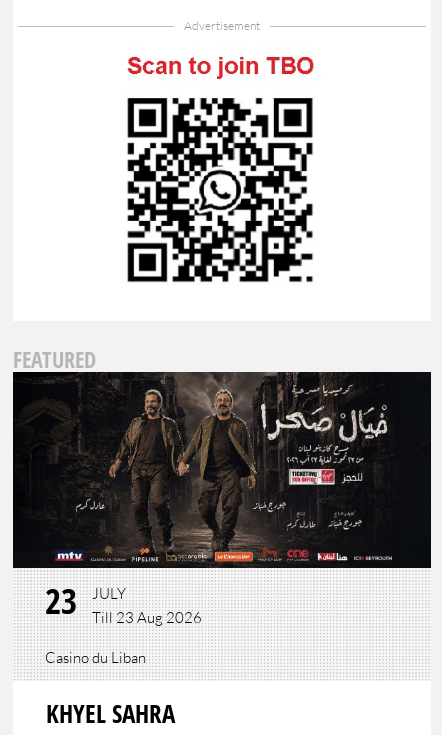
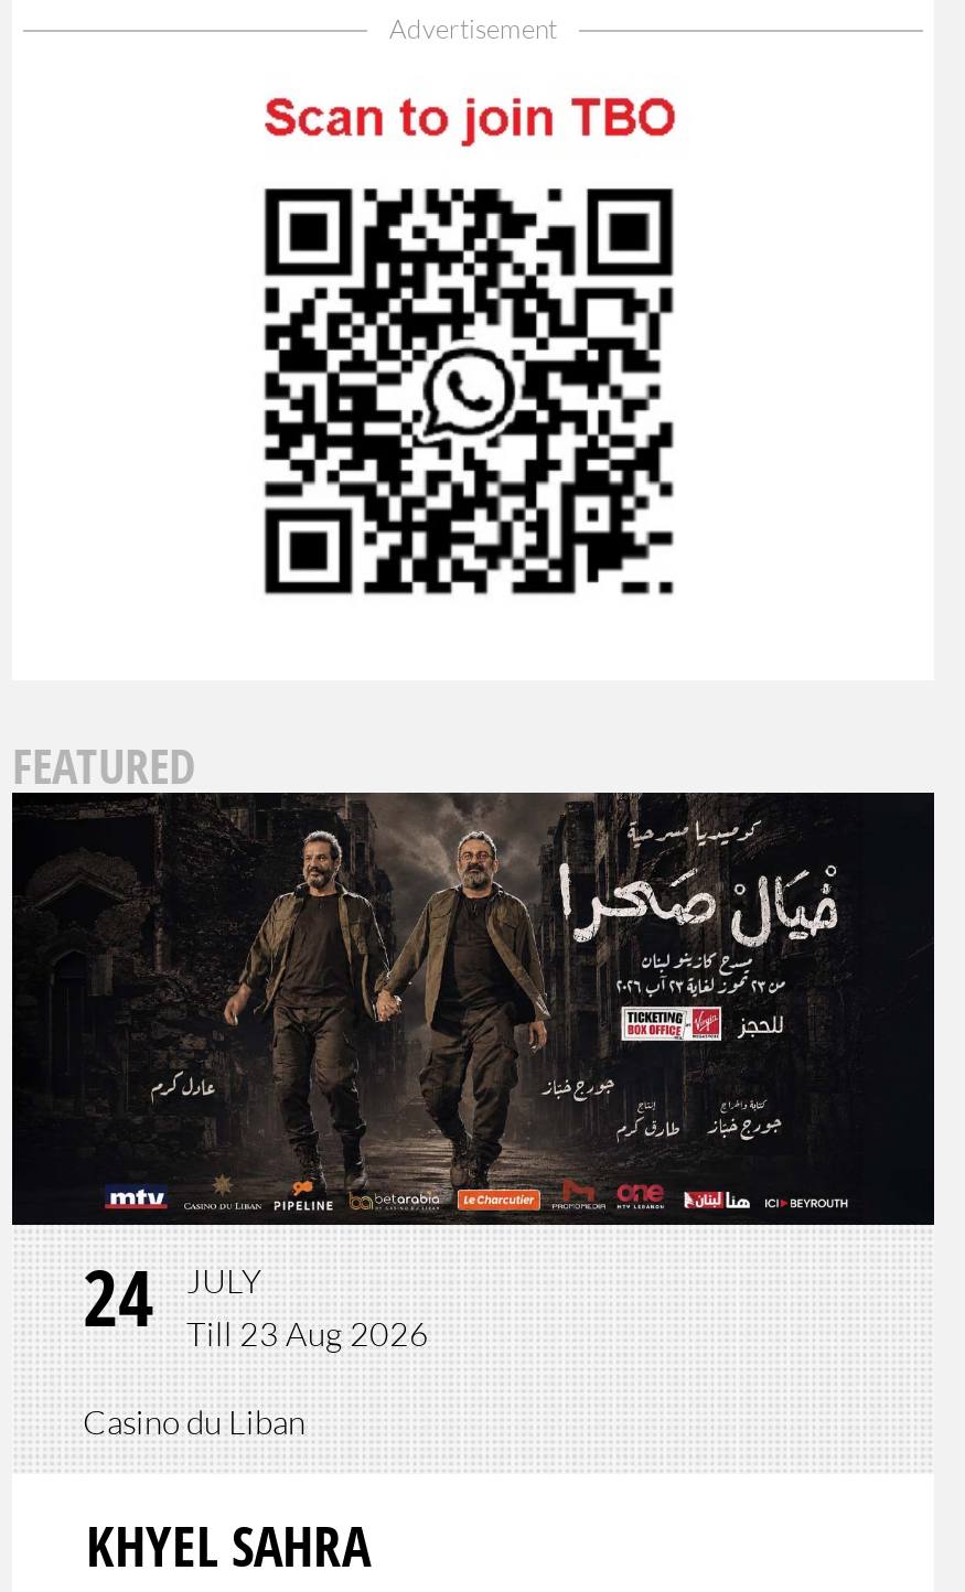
[45,577,202,627] 23 JULY Till 23 Aug 2026 -> [83,1245,429,1355] 24 JULY Till 23 Aug 2026

